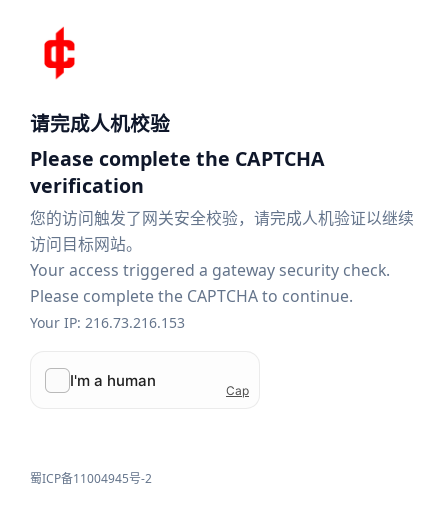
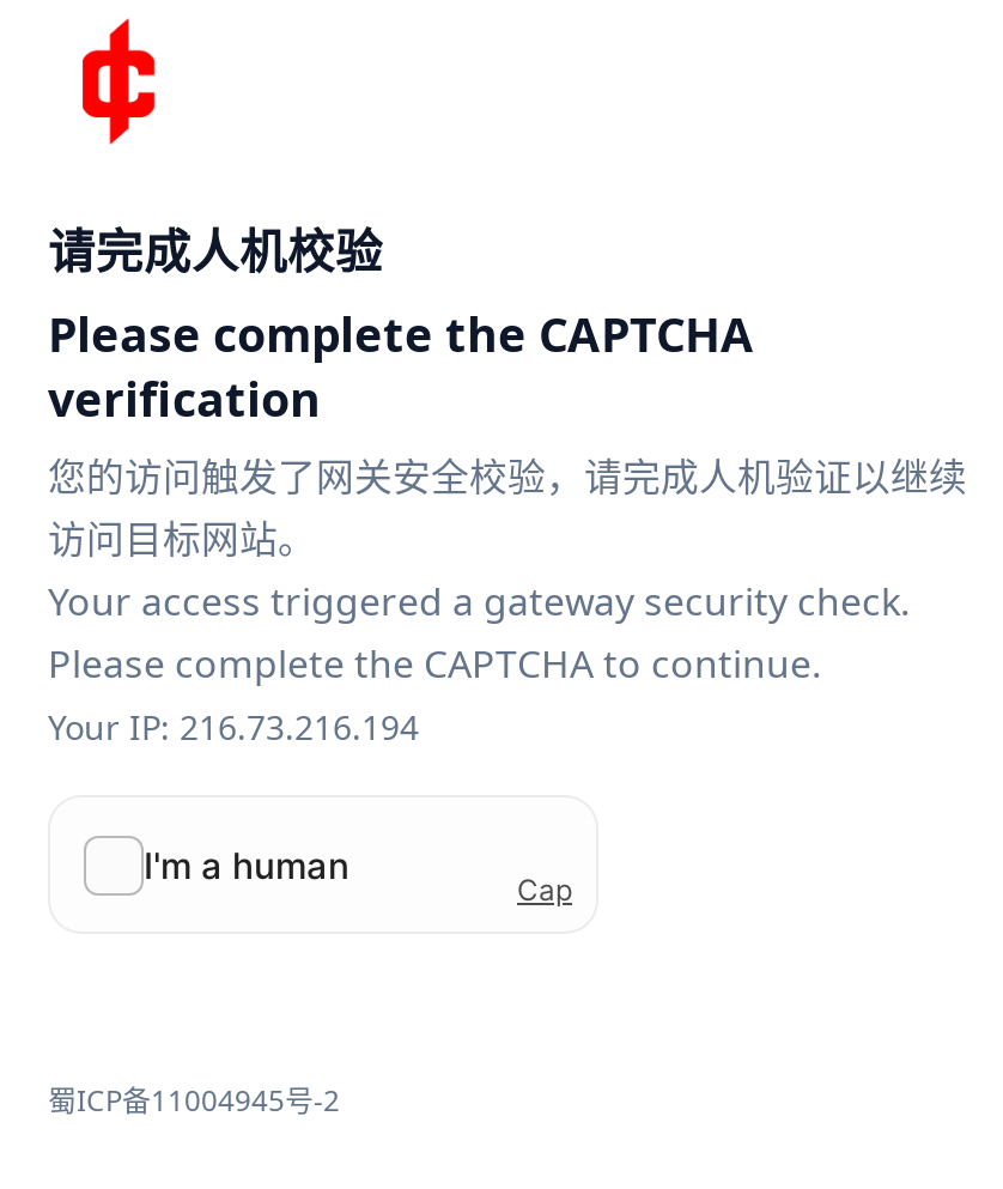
[30,313,185,332] Your IP: 216.73.216.153 -> [48,704,419,750] Your IP: 216.73.216.194

